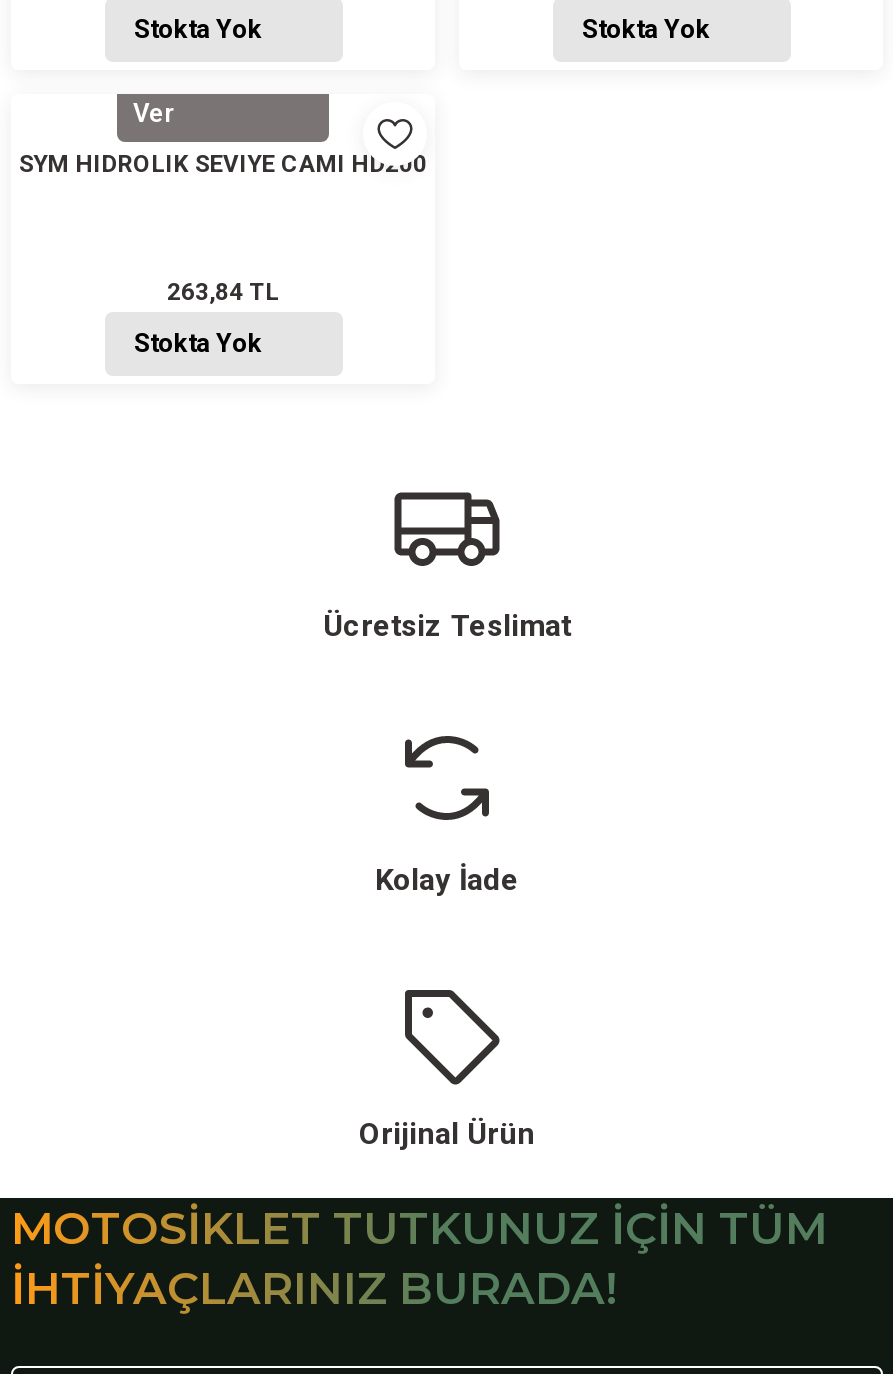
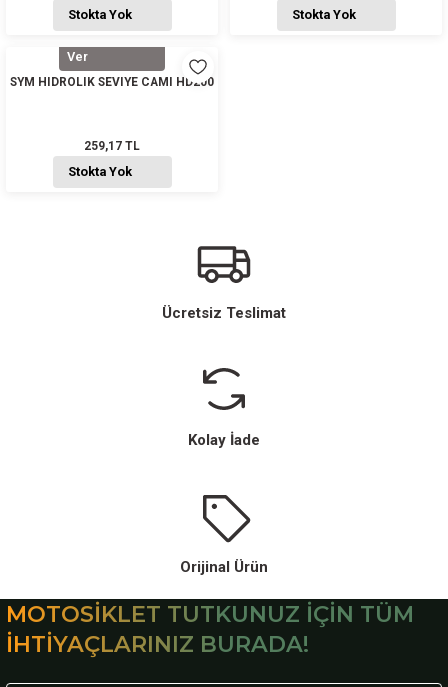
[167,279,279,307] 263,84 TL -> [84,139,140,153] 259,17 TL

